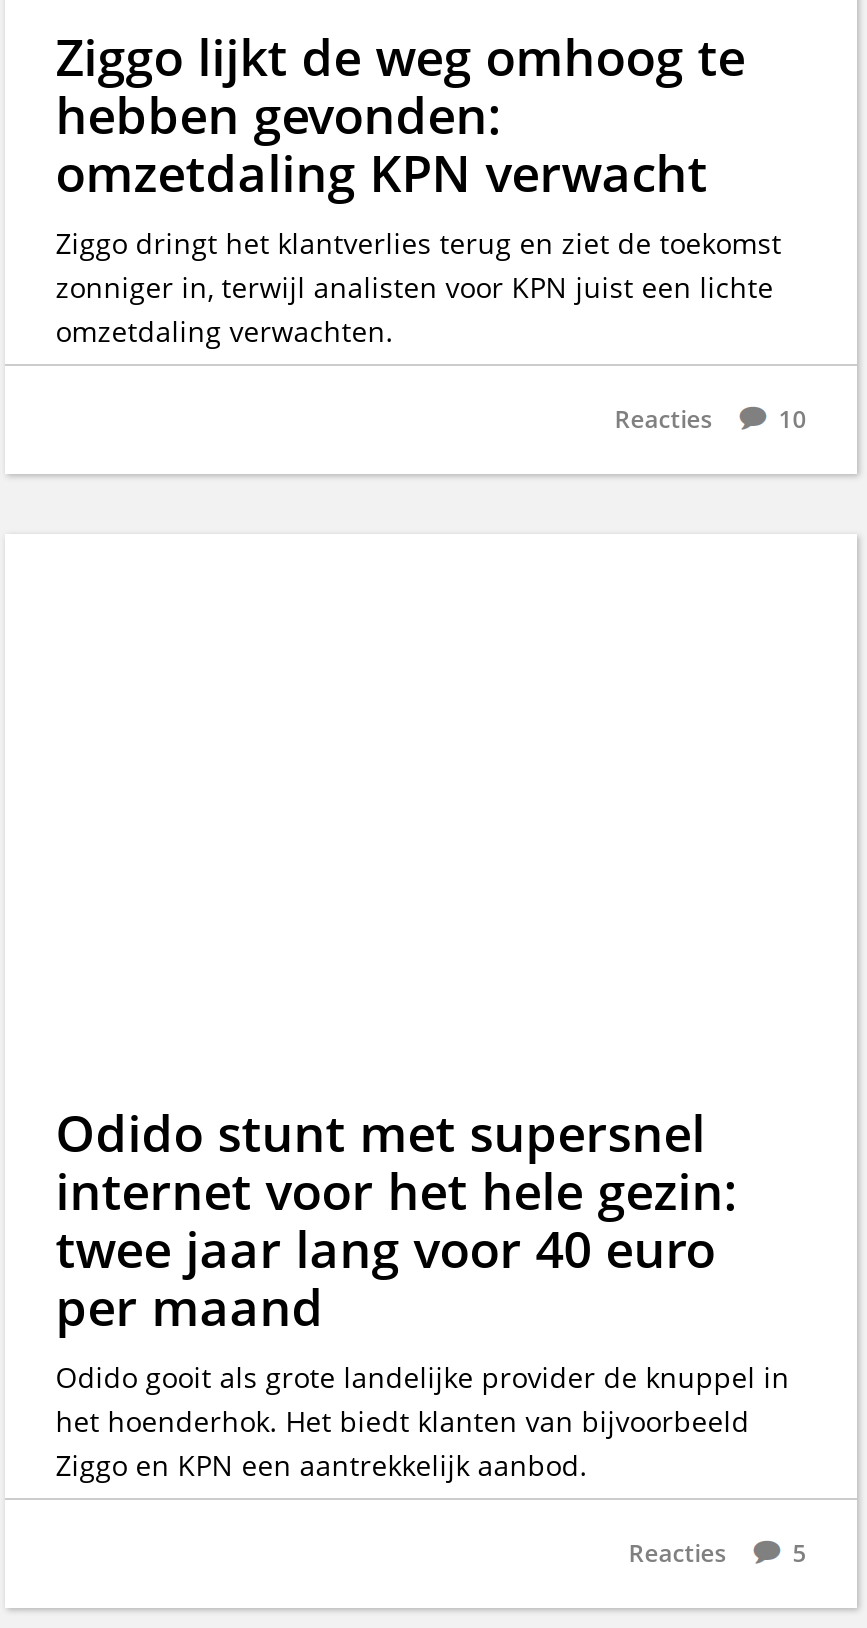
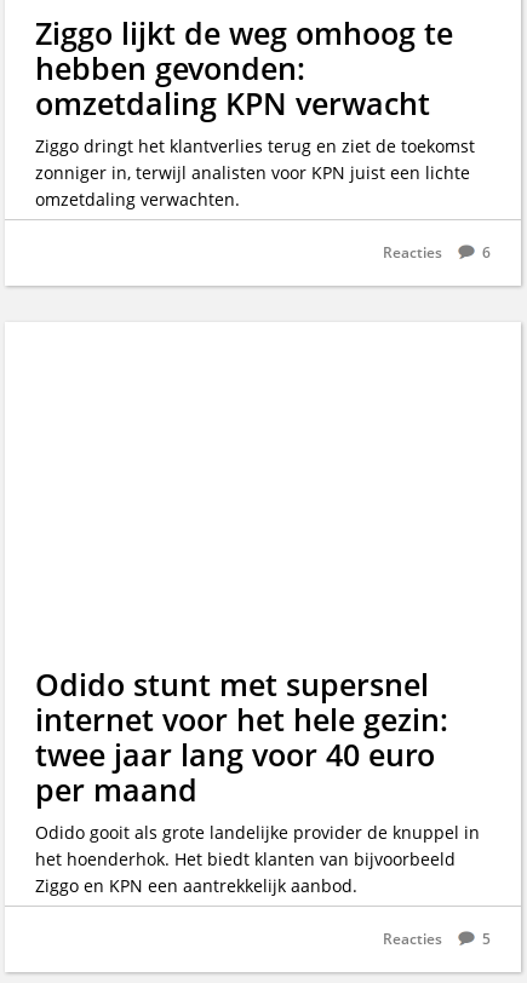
[615,402,807,436] Reacties 10 -> [383,242,490,262] Reacties 6

